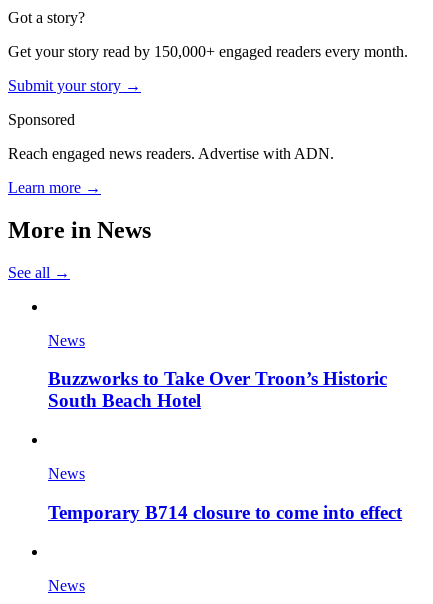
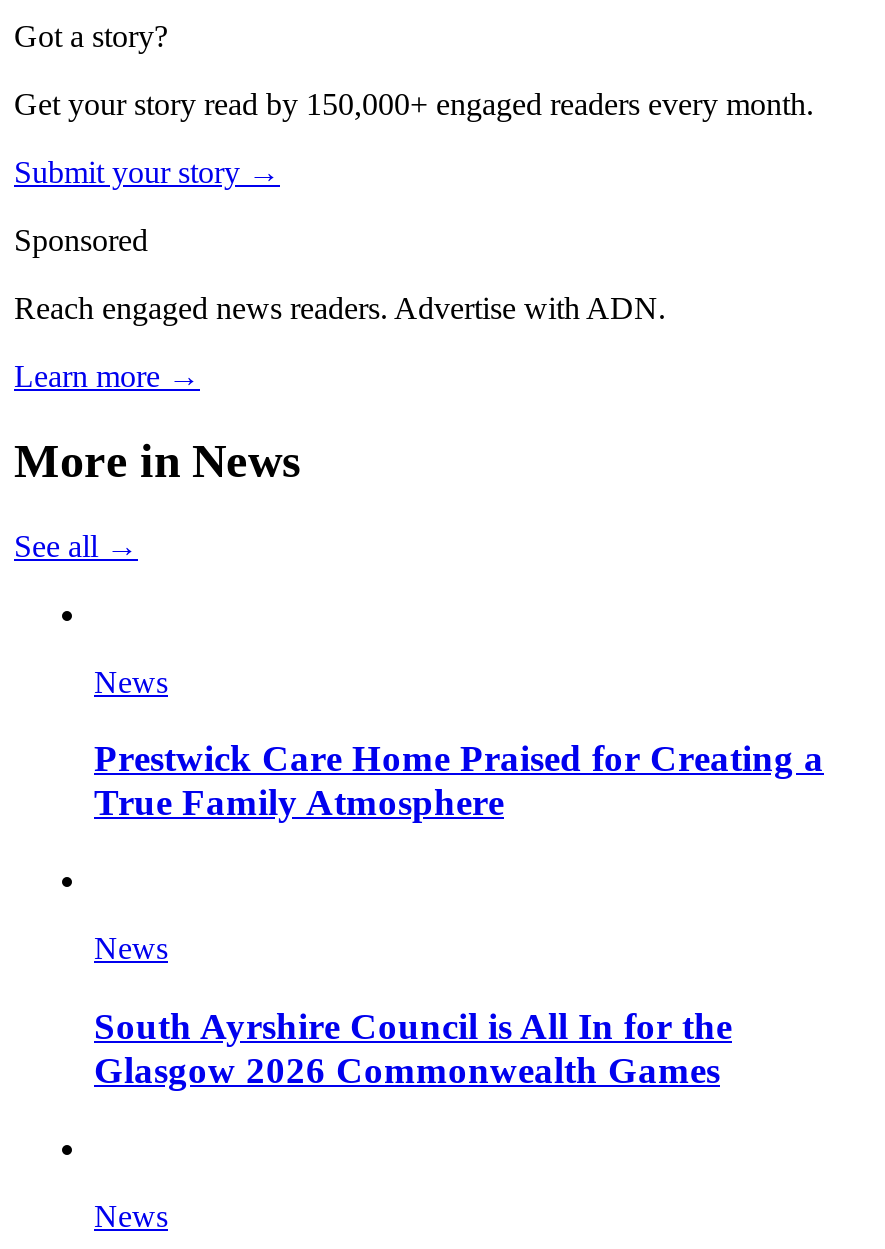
[48,368,387,411] Buzzworks to Take Over Troon’s Historic | South Beach Hotel -> [94,738,824,824] Prestwick Care Home Praised for Creating a | True Family Atmosphere
[48,502,402,523] Temporary B714 closure to come into effect -> [94,1005,732,1091] South Ayrshire Council is All In for the | Glasgow 2026 Commonwealth Games

